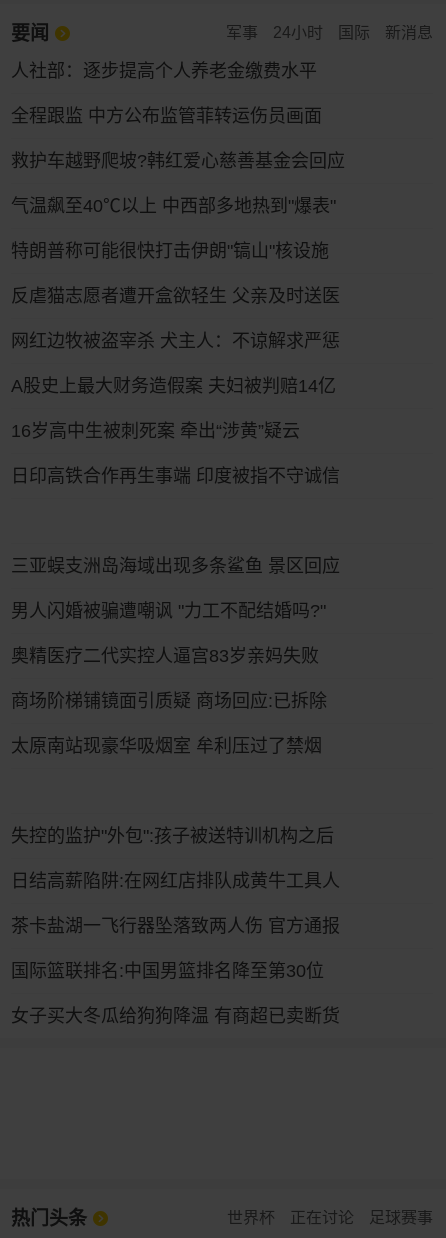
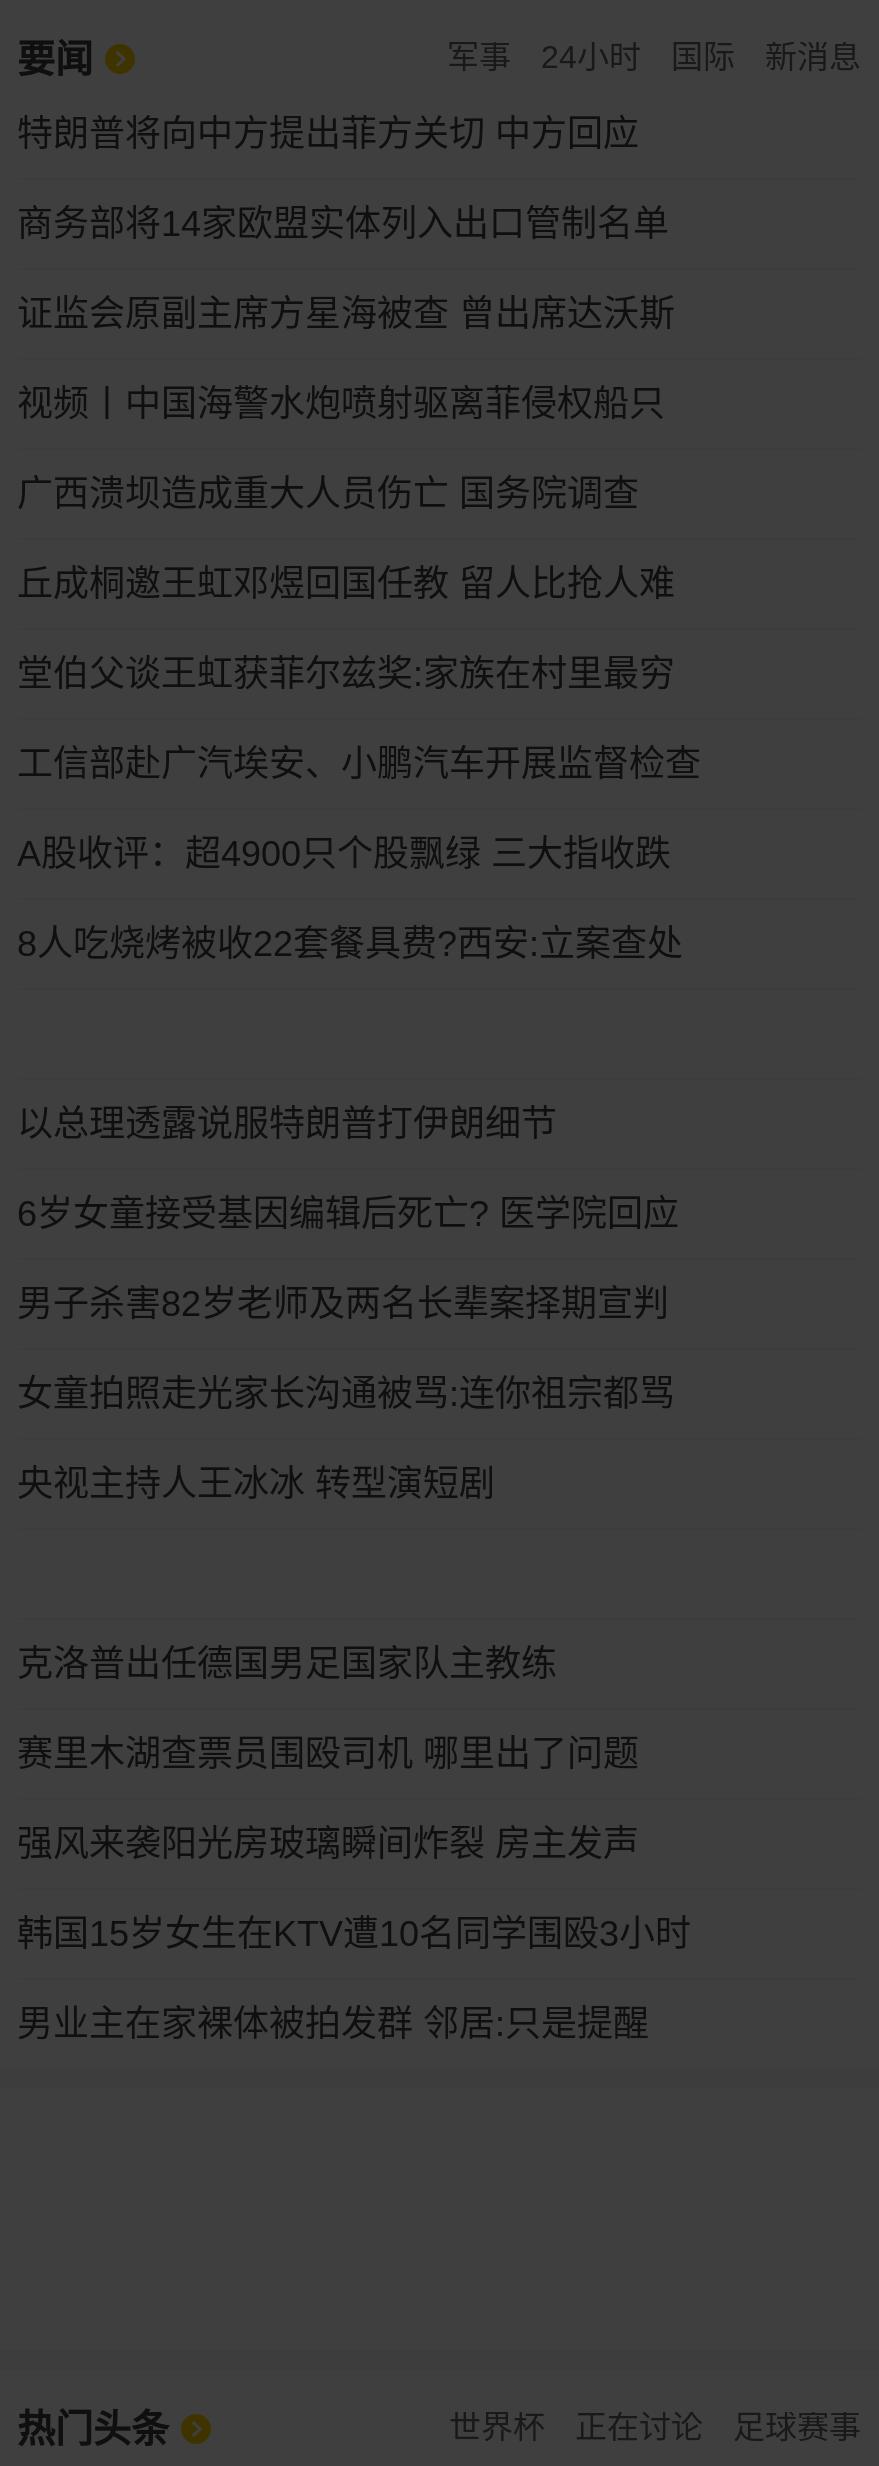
[11,61,317,81] 人社部：逐步提高个人养老金缴费水平 -> [17,114,639,154] 特朗普将向中方提出菲方关切 中方回应
[11,106,322,126] 全程跟监 中方公布监管菲转运伤员画面 -> [17,204,669,244] 商务部将14家欧盟实体列入出口管制名单
[11,151,345,171] 救护车越野爬坡?韩红爱心慈善基金会回应 -> [17,294,675,334] 证监会原副主席方星海被查 曾出席达沃斯
[11,196,336,216] 气温飙至40℃以上 中西部多地热到"爆表" -> [17,384,665,424] 视频丨中国海警水炮喷射驱离菲侵权船只
[11,241,329,261] 特朗普称可能很快打击伊朗"镐山"核设施 -> [17,474,639,514] 广西溃坝造成重大人员伤亡 国务院调查
[11,286,340,306] 反虐猫志愿者遭开盒欲轻生 父亲及时送医 -> [17,564,675,604] 丘成桐邀王虹邓煜回国任教 留人比抢人难
[11,331,340,351] 网红边牧被盗宰杀 犬主人：不谅解求严惩 -> [17,654,675,694] 堂伯父谈王虹获菲尔兹奖:家族在村里最穷
[11,376,336,396] A股史上最大财务造假案 夫妇被判赔14亿 -> [17,744,701,784] 工信部赴广汽埃安、小鹏汽车开展监督检查
[11,421,300,441] 16岁高中生被刺死案 牵出“涉黄”疑云 -> [17,834,671,874] A股收评：超4900只个股飘绿 三大指收跌
[11,466,340,486] 日印高铁合作再生事端 印度被指不守诚信 -> [17,924,683,964] 8人吃烧烤被收22套餐具费?西安:立案查处
[11,556,340,576] 三亚蜈支洲岛海域出现多条鲨鱼 景区回应 -> [17,1104,557,1144] 以总理透露说服特朗普打伊朗细节
[11,601,326,621] 男人闪婚被骗遭嘲讽 "力工不配结婚吗?" -> [17,1194,679,1234] 6岁女童接受基因编辑后死亡? 医学院回应
[11,646,319,666] 奥精医疗二代实控人逼宫83岁亲妈失败 -> [17,1284,669,1324] 男子杀害82岁老师及两名长辈案择期宣判
[11,691,327,711] 商场阶梯铺镜面引质疑 商场回应:已拆除 -> [17,1374,675,1414] 女童拍照走光家长沟通被骂:连你祖宗都骂
[11,736,322,756] 太原南站现豪华吸烟室 牟利压过了禁烟 -> [17,1464,495,1504] 央视主持人王冰冰 转型演短剧
[11,826,334,846] 失控的监护"外包":孩子被送特训机构之后 -> [17,1644,557,1684] 克洛普出任德国男足国家队主教练
[11,871,340,891] 日结高薪陷阱:在网红店排队成黄牛工具人 -> [17,1734,639,1774] 赛里木湖查票员围殴司机 哪里出了问题
[11,916,340,936] 茶卡盐湖一飞行器坠落致两人伤 官方通报 -> [17,1824,639,1864] 强风来袭阳光房玻璃瞬间炸裂 房主发声
[11,961,324,981] 国际篮联排名:中国男篮排名降至第30位 -> [17,1914,691,1954] 韩国15岁女生在KTV遭10名同学围殴3小时
[11,1006,340,1026] 女子买大冬瓜给狗狗降温 有商超已卖断货 -> [17,2004,649,2044] 男业主在家裸体被拍发群 邻居:只是提醒

